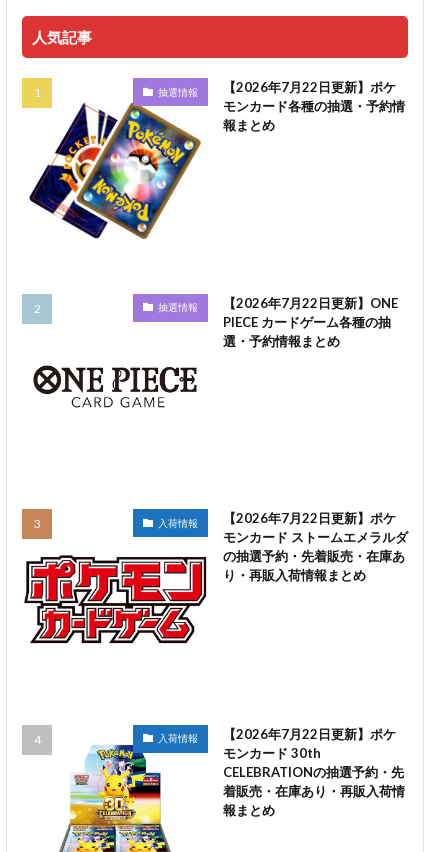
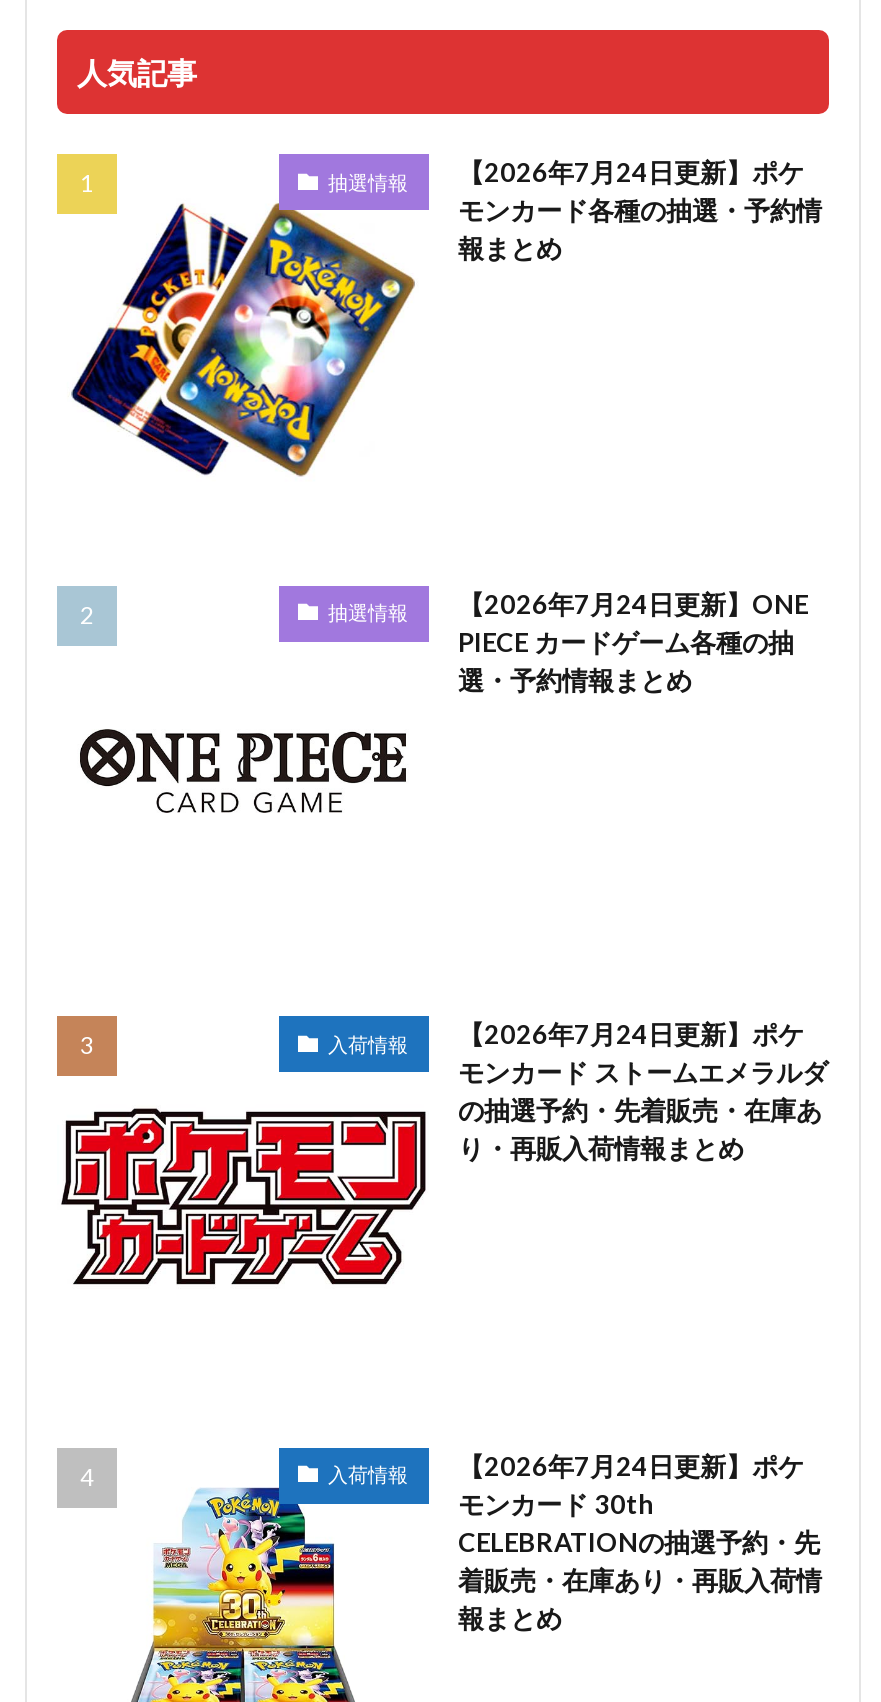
[222,79,395,95] 【2026年7月22日更新】ポケ -> [458,156,804,188] 【2026年7月24日更新】ポケ
[222,294,397,310] 【2026年7月22日更新】ONE -> [458,587,808,619] 【2026年7月24日更新】ONE
[222,510,395,526] 【2026年7月22日更新】ポケ -> [458,1018,804,1050] 【2026年7月24日更新】ポケ
[222,725,395,741] 【2026年7月22日更新】ポケ -> [458,1449,804,1481] 【2026年7月24日更新】ポケ

